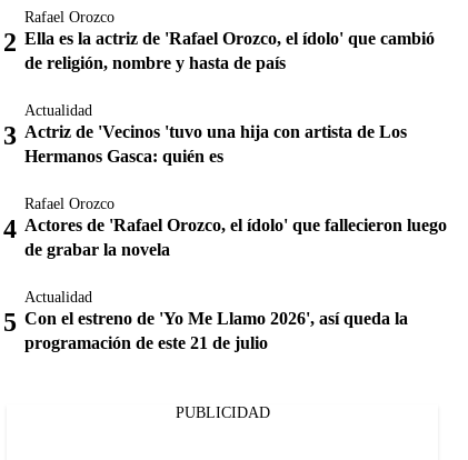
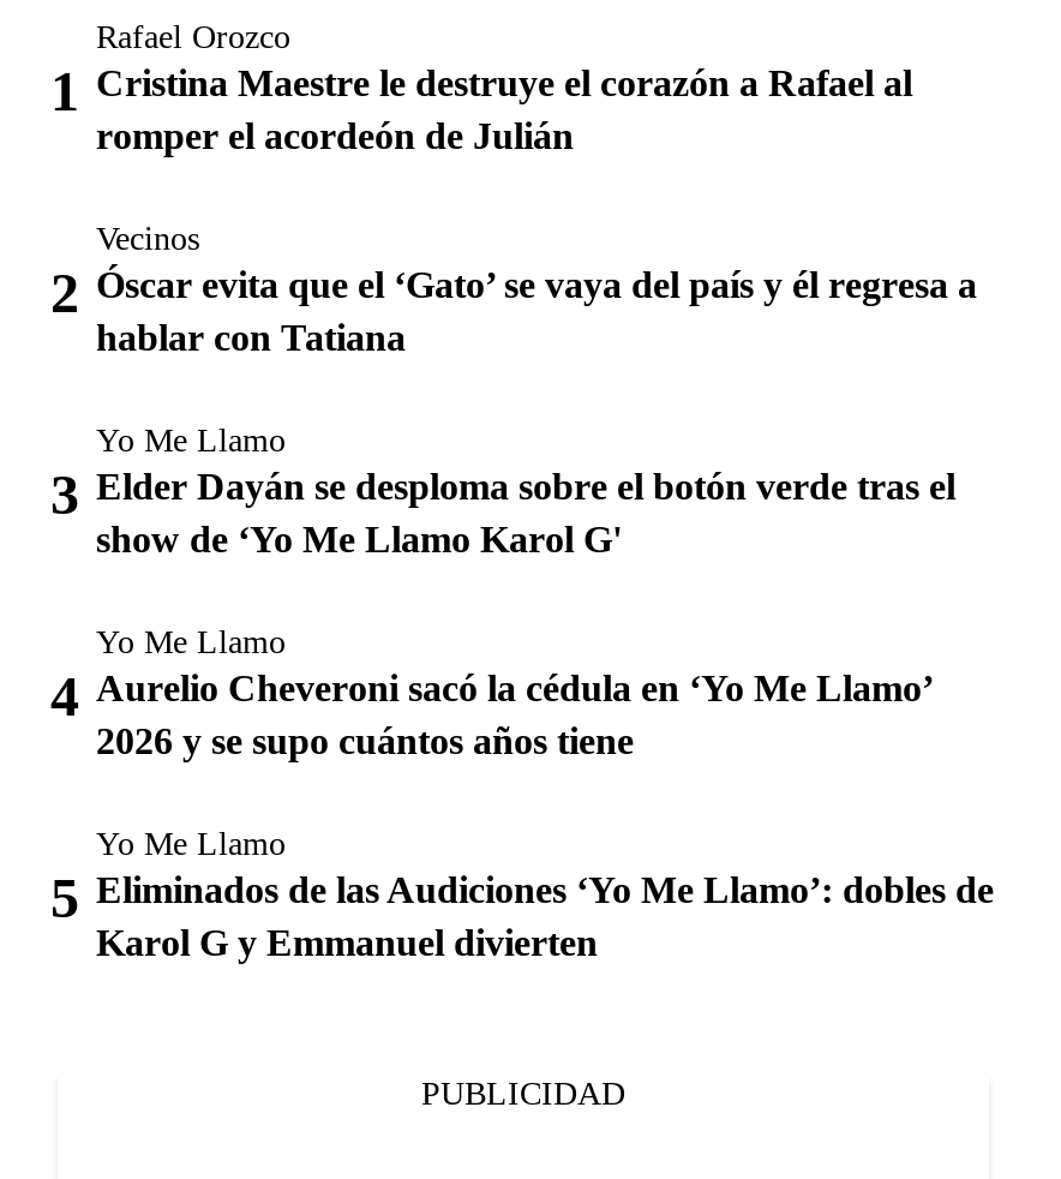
[24,29,447,352] Ella es la actriz de 'Rafael Orozco, el ídolo' que cambió | de religión, nombre y hasta de país | Actualidad | Actriz de 'Vecinos 'tuvo una hija con artista de Los | Hermanos Gasca: quién es | Rafael Orozco | Actores de 'Rafael Orozco, el ídolo' que fallecieron luego | de grabar la novela | Actualidad | Con el estreno de 'Yo Me Llamo 2026', así queda la | programación de este 21 de julio -> [96,62,994,963] Cristina Maestre le destruye el corazón a Rafael al | romper el acordeón de Julián | Vecinos | Óscar evita que el ‘Gato’ se vaya del país y él regresa a | hablar con Tatiana | Yo Me Llamo | Elder Dayán se desploma sobre el botón verde tras el | show de ‘Yo Me Llamo Karol G' | Yo Me Llamo | Aurelio Cheveroni sacó la cédula en ‘Yo Me Llamo’ | 2026 y se supo cuántos años tiene | Yo Me Llamo | Eliminados de las Audiciones ‘Yo Me Llamo’: dobles de | Karol G y Emmanuel divierten

